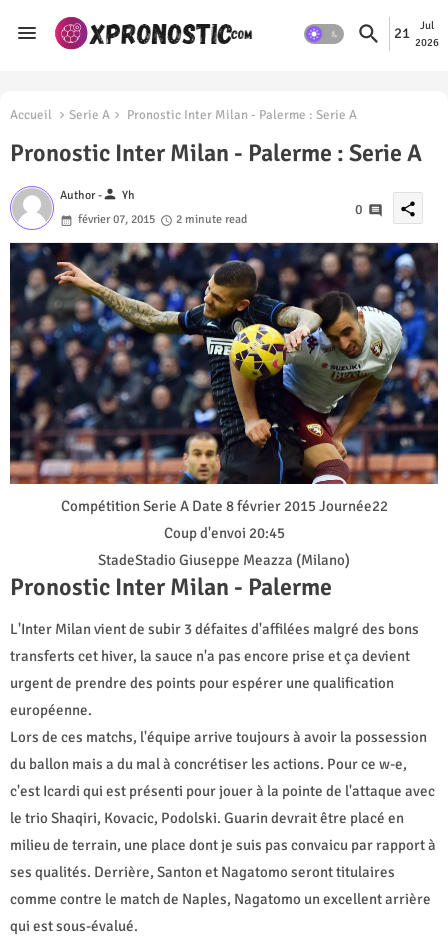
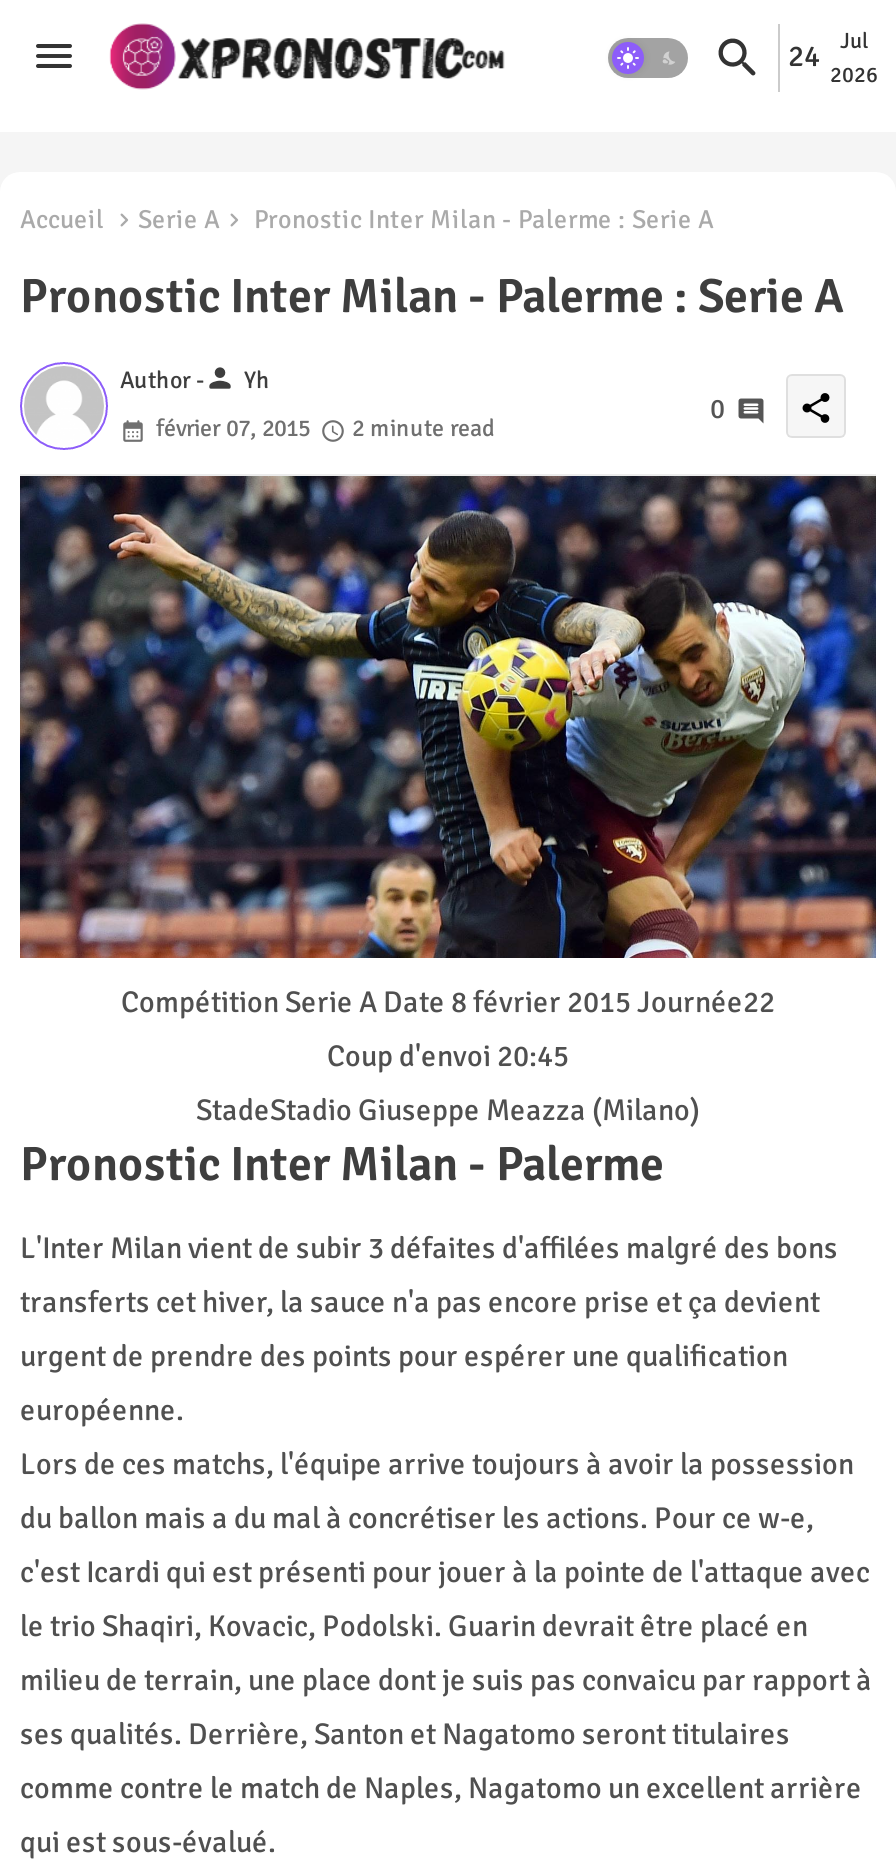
[394,18,439,48] 21 2026 Jul -> [788,27,878,87] 24 2026 Jul

